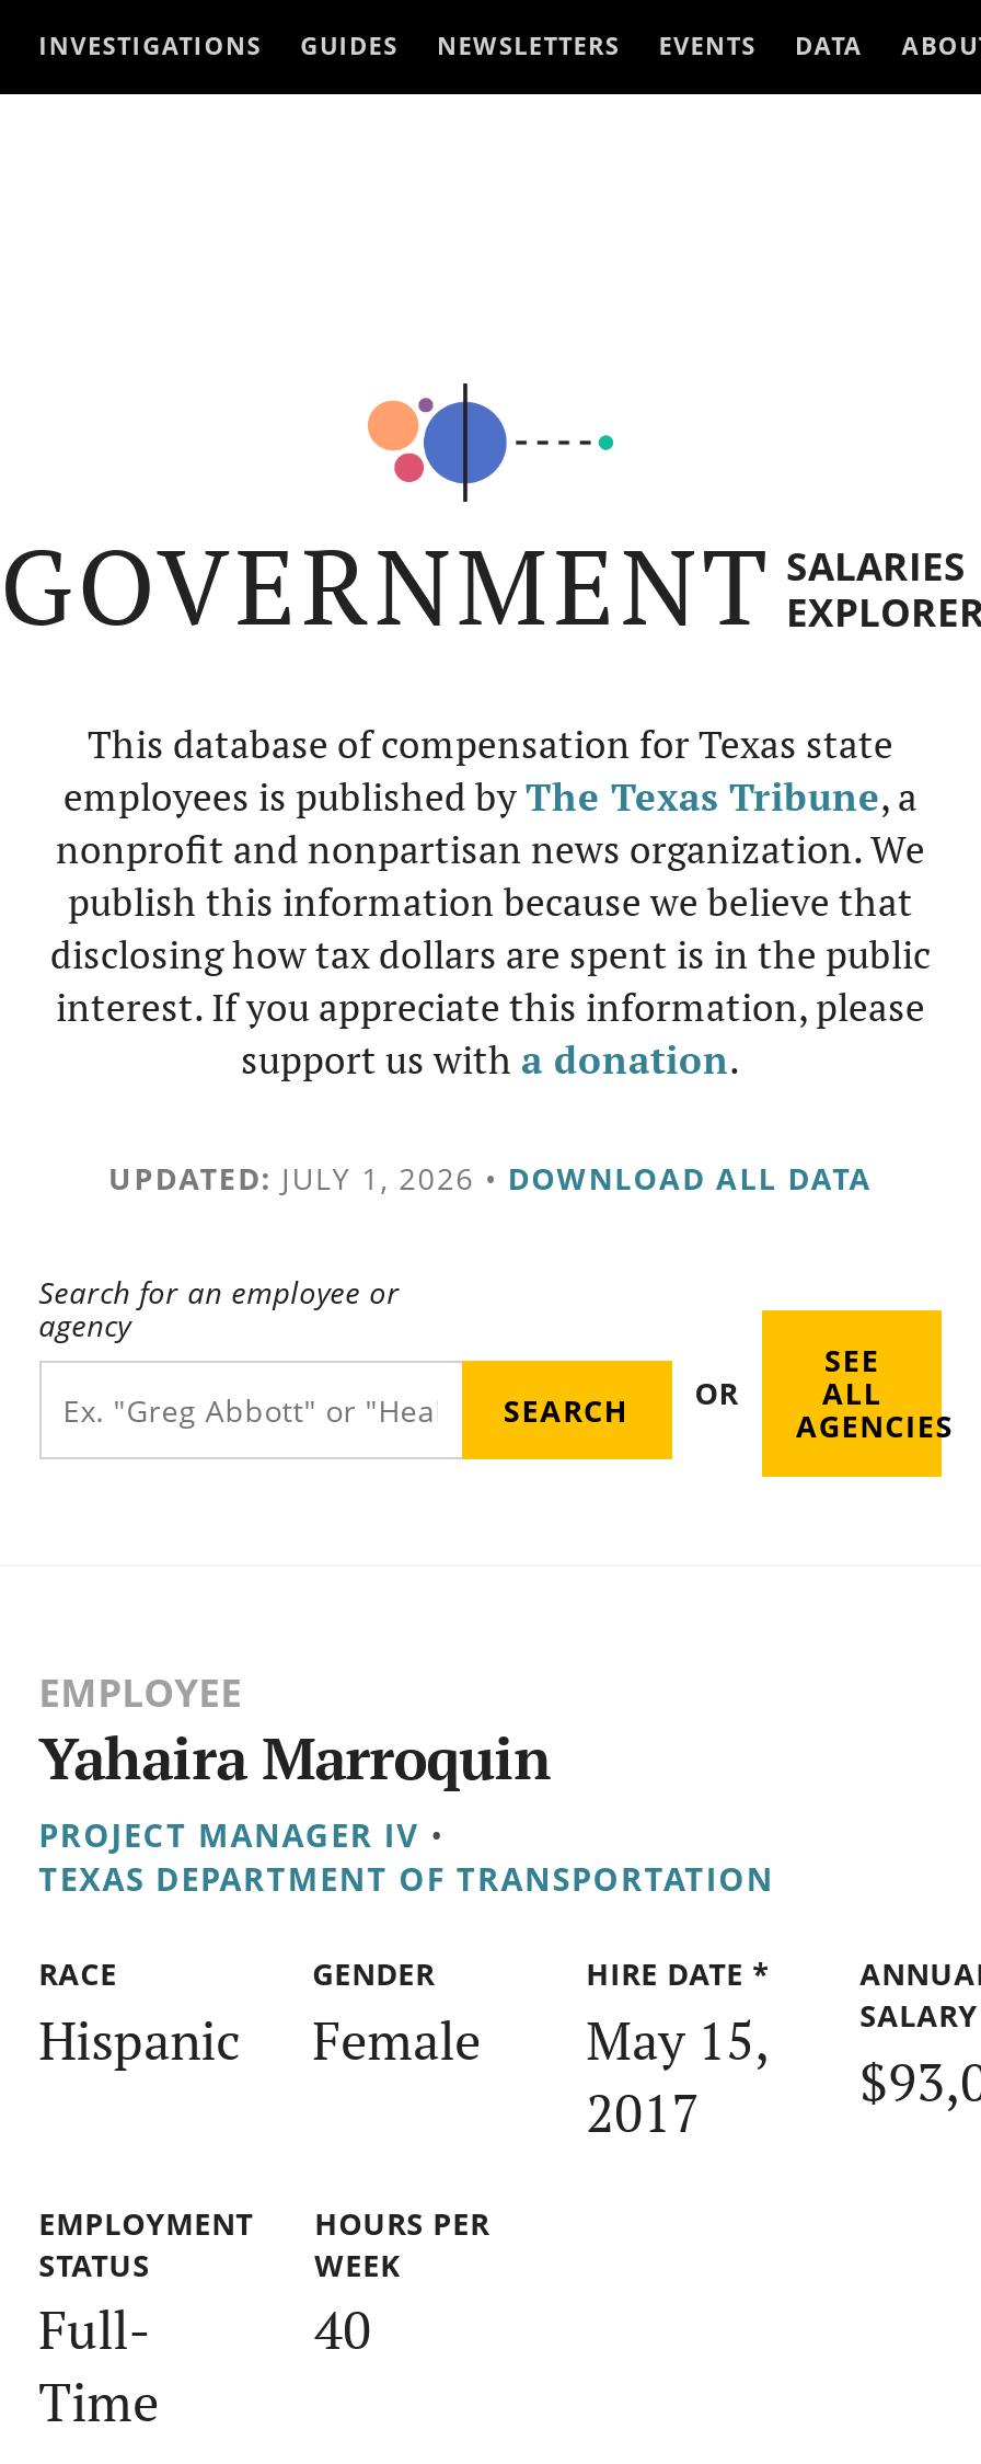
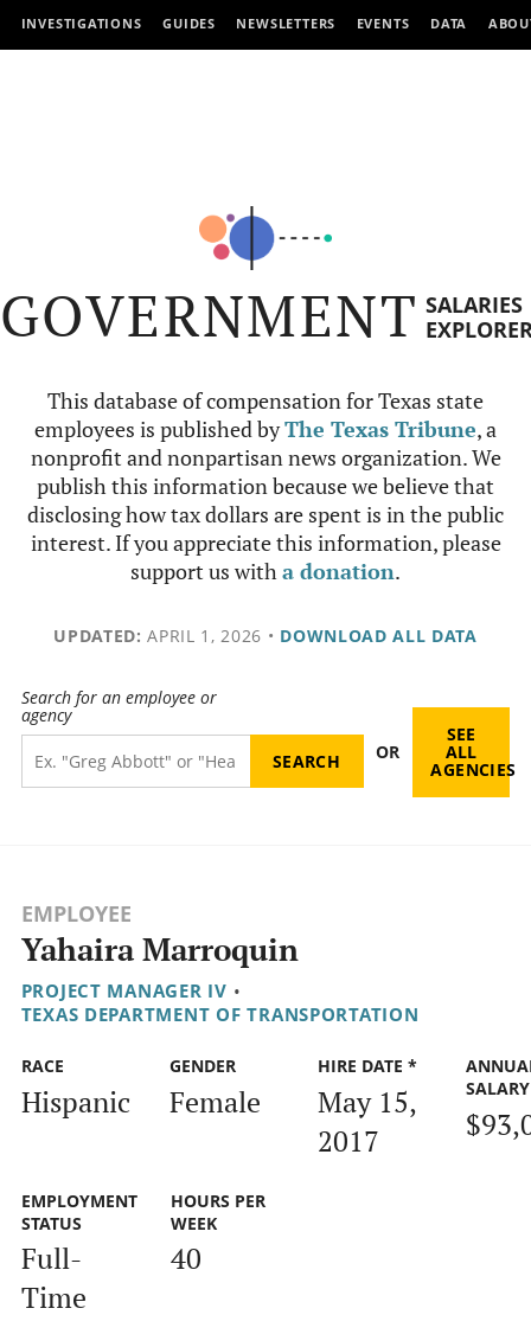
[108,1157,873,1199] UPDATED: JULY 1, 2026 • DOWNLOAD ALL DATA -> [54,624,477,647] UPDATED: APRIL 1, 2026 • DOWNLOAD ALL DATA

